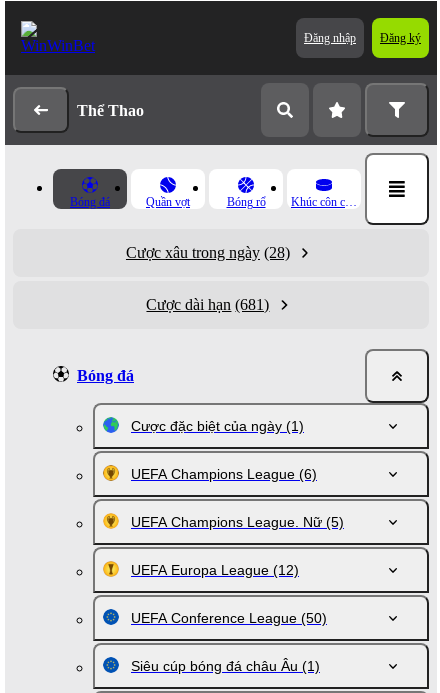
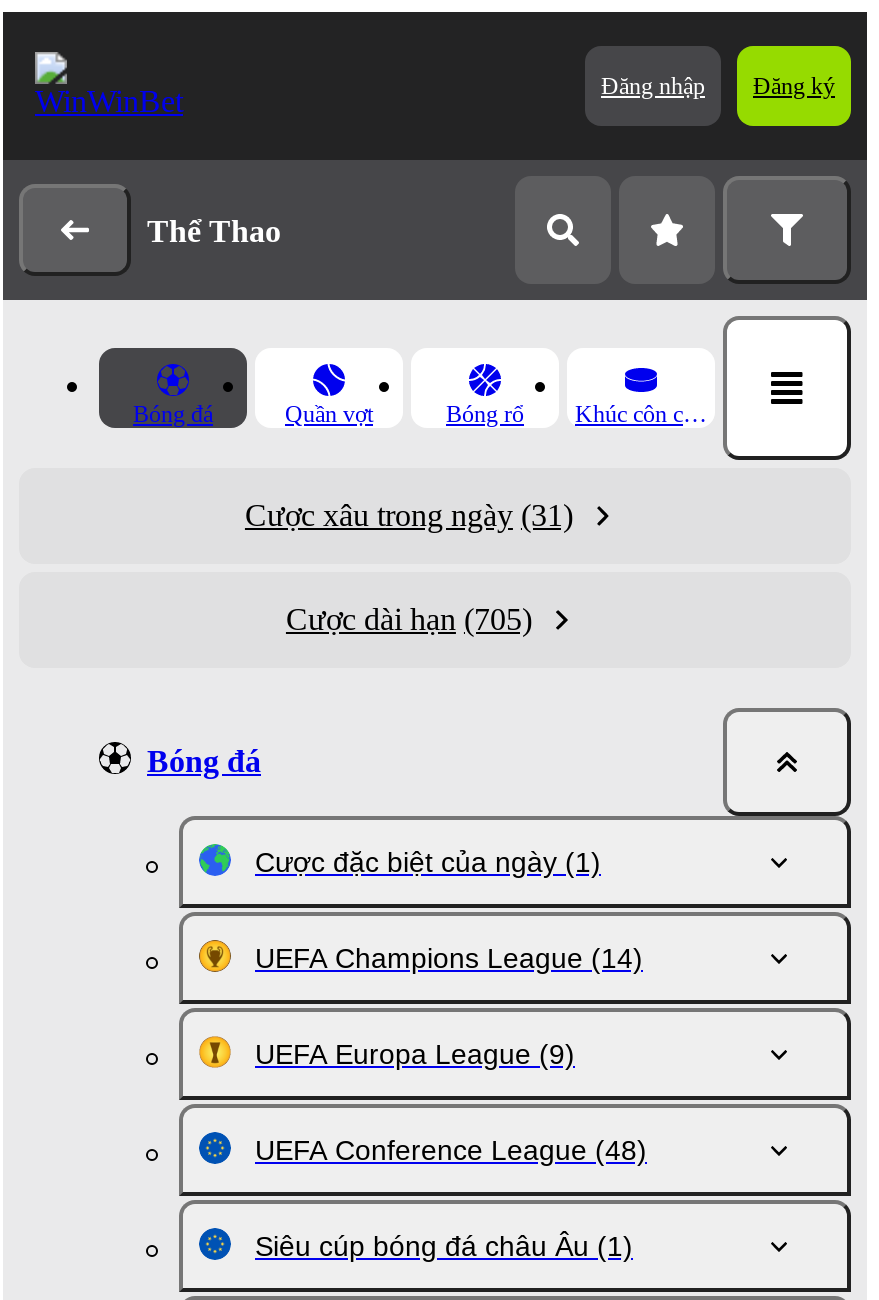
[126,244,290,261] Cược xâu trong ngày (28) -> [245,498,573,532] Cược xâu trong ngày (31)
[146,296,269,313] Cược dài hạn (681) -> [286,602,532,636] Cược dài hạn (705)
[131,466,344,626] UEFA Champions League (6) | UEFA Champions League. Nữ (5) | UEFA Europa League (12) | UEFA Conference League (50) -> [255,942,647,1166] UEFA Champions League (14) | UEFA Europa League (9) | UEFA Conference League (48)

